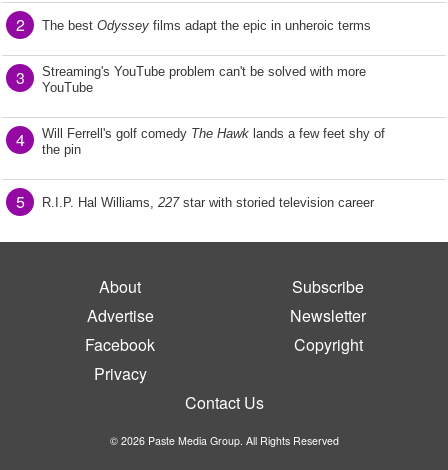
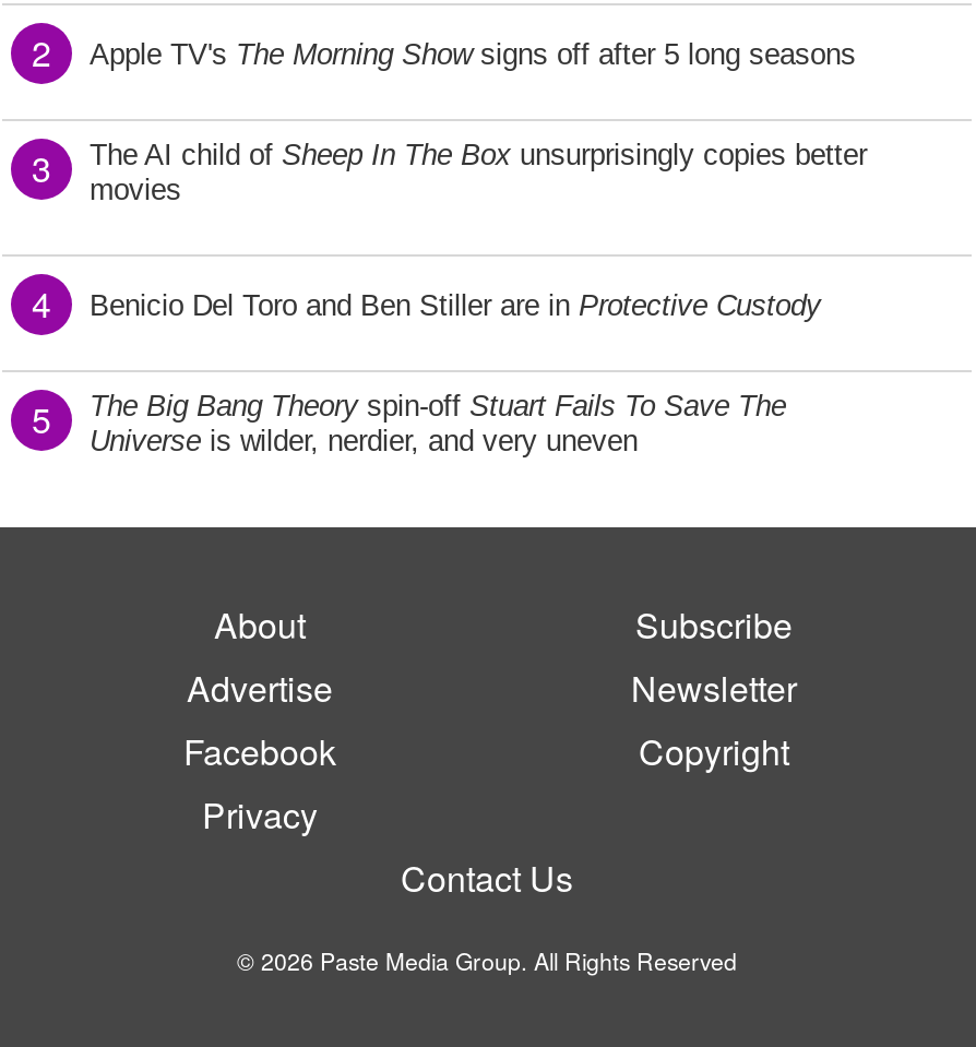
[42,18,371,33] The best Odyssey films adapt the epic in unheroic terms -> [90,38,856,71] Apple TV's The Morning Show signs off after 5 long seasons
[42,64,366,95] Streaming's YouTube problem can't be solved with more | YouTube -> [90,139,867,206] The AI child of Sheep In The Box unsurprisingly copies better | movies
[42,126,385,157] Will Ferrell's golf comedy The Hawk lands a few feet shy of | the pin -> [90,289,821,322] Benicio Del Toro and Ben Stiller are in Protective Custody
[42,195,374,210] R.I.P. Hal Williams, 227 star with storied television career -> [90,390,786,457] The Big Bang Theory spin-off Stuart Fails To Save The | Universe is wilder, nerdier, and very uneven

